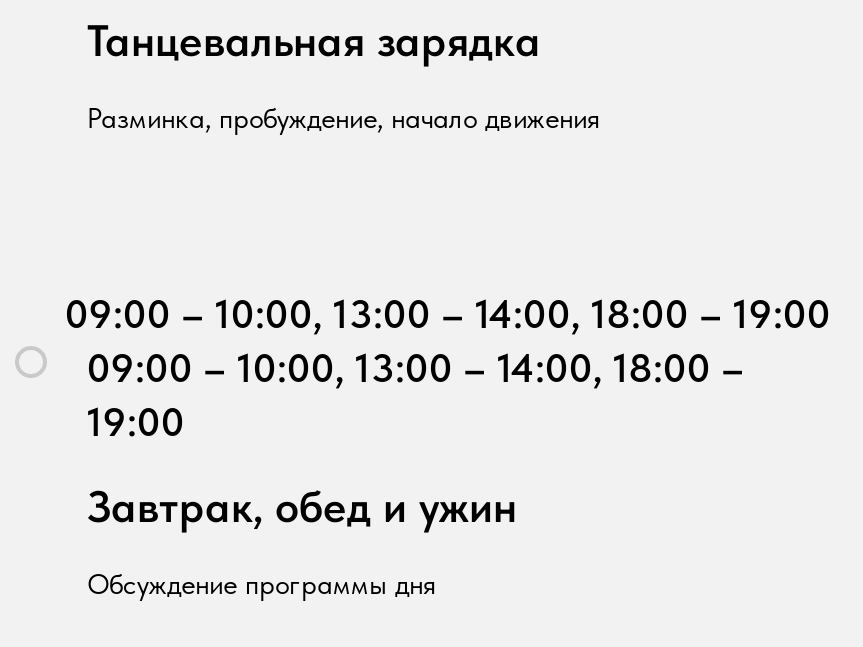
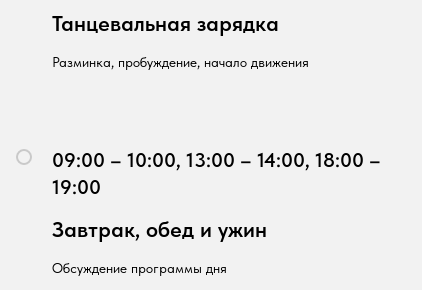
[65,290,831,338] 09:00 – 10:00, 13:00 – 14:00, 18:00 – 19:00 -> none

